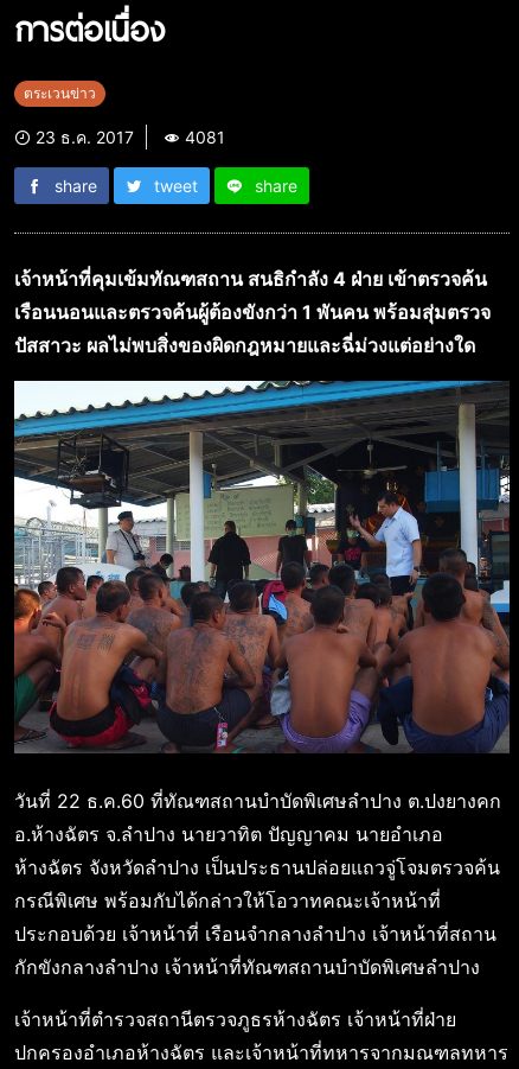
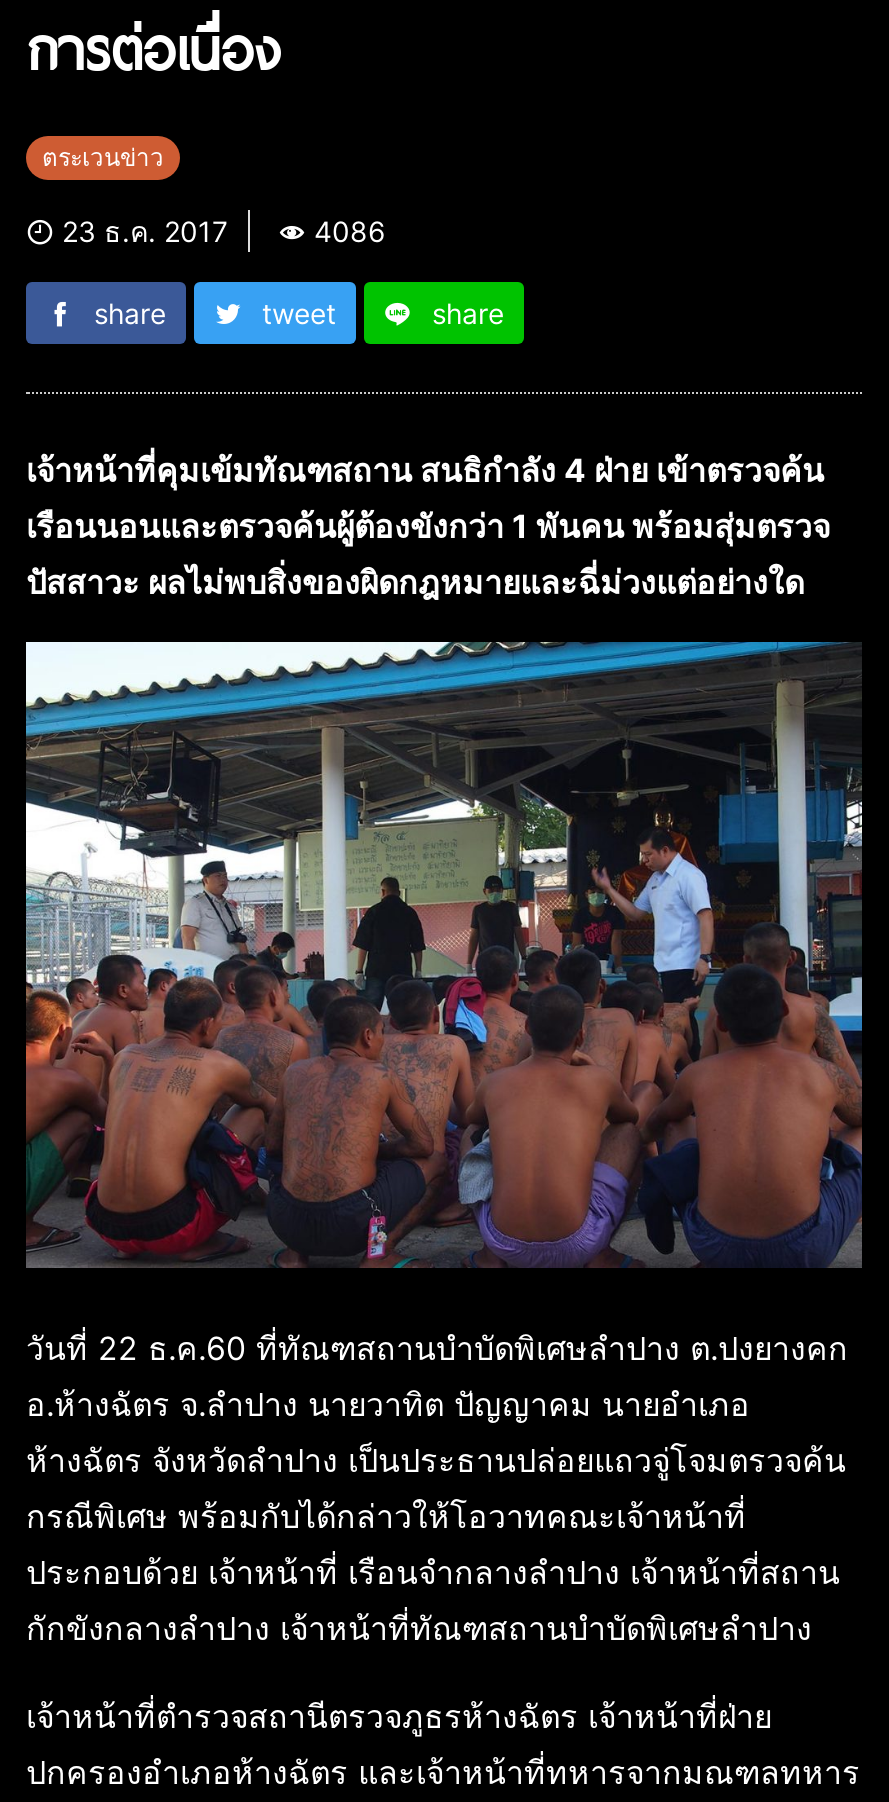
[180,127,225,147] 4081 -> [306,214,386,248] 4086

